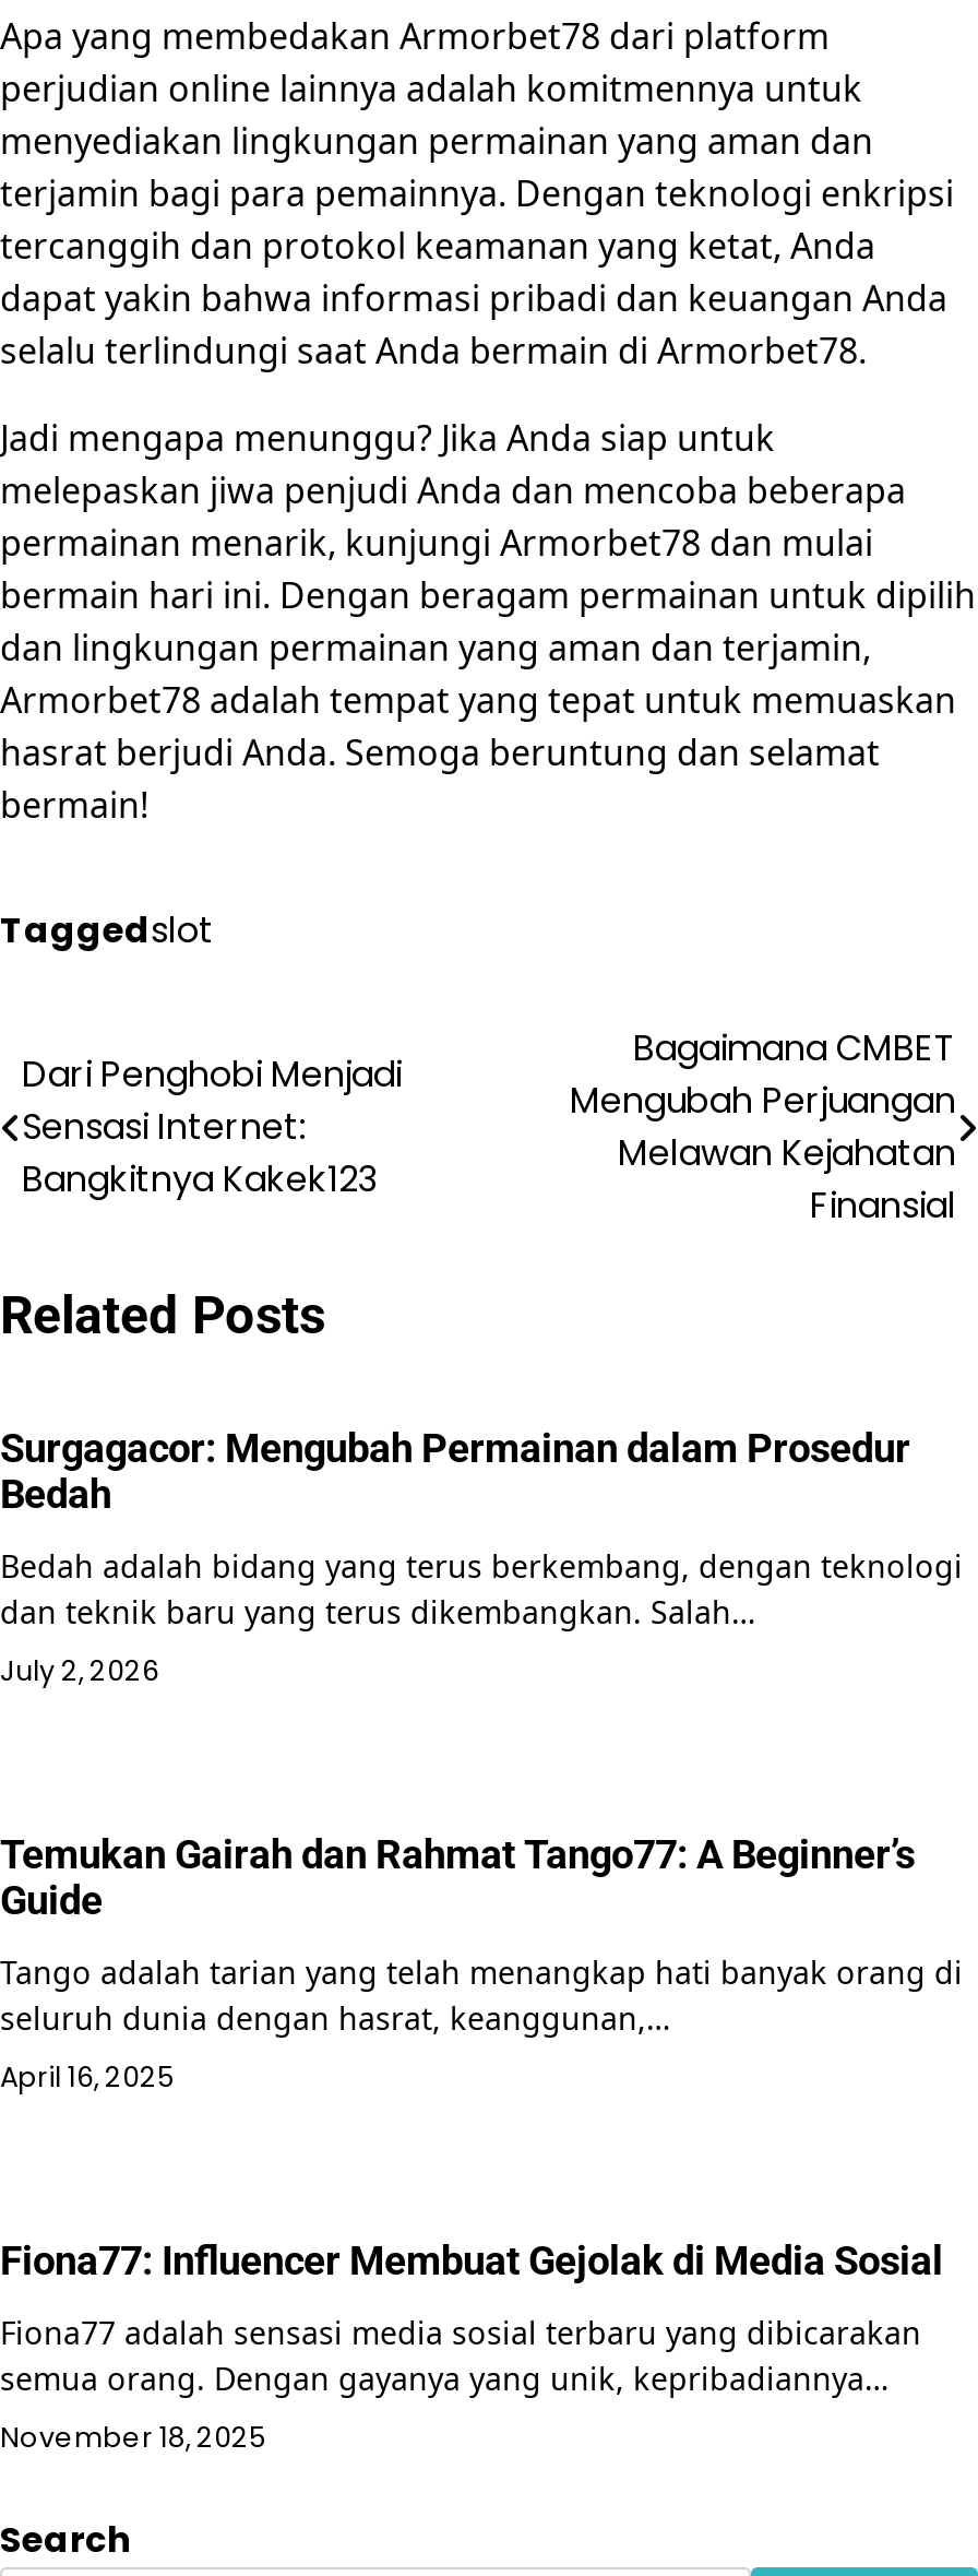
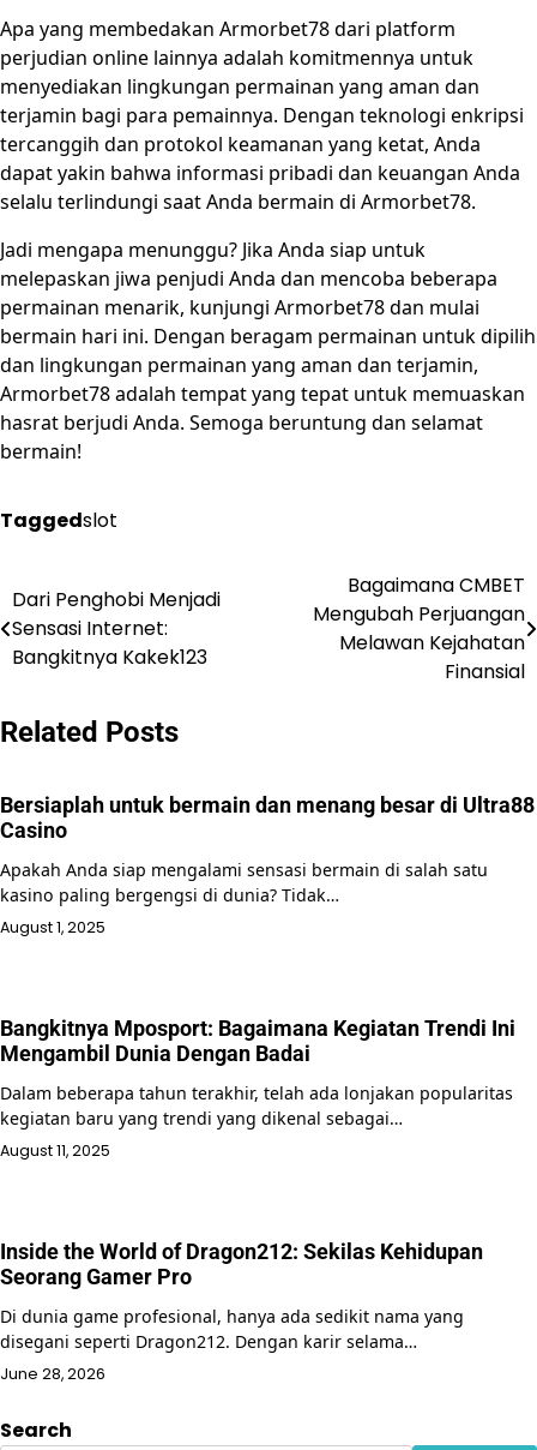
[0,1425,910,1516] Surgagacor: Mengubah Permainan dalam Prosedur | Bedah -> [0,792,535,842] Bersiaplah untuk bermain dan menang besar di Ultra88 | Casino
[0,1545,963,1632] Bedah adalah bidang yang terus berkembang, dengan teknologi | dan teknik baru yang terus dikembangkan. Salah… -> [0,858,488,906] Apakah Anda siap mengalami sensasi bermain di salah satu | kasino paling bergengsi di dunia? Tidak…
[0,1652,159,1689] July 2, 2026 -> [0,917,105,937] August 1, 2025
[0,1831,915,1923] Temukan Gairah dan Rahmat Tango77: A Beginner’s | Guide -> [0,1015,515,1066] Bangkitnya Mposport: Bagaimana Kegiatan Trendi Ini | Mengambil Dunia Dengan Badai
[0,1951,963,2038] Tango adalah tarian yang telah menangkap hati banyak orang di | seluruh dunia dengan hasrat, keanggunan,… -> [0,1081,513,1129] Dalam beberapa tahun terakhir, telah ada lonjakan popularitas | kegiatan baru yang trendi yang dikenal sebagai…
[0,2058,175,2095] April 16, 2025 -> [0,1140,110,1160] August 11, 2025
[0,2237,943,2283] Fiona77: Influencer Membuat Gejolak di Media Sosial -> [0,1239,483,1289] Inside the World of Dragon212: Sekilas Kehidupan | Seorang Gamer Pro
[0,2311,921,2399] Fiona77 adalah sensasi media sosial terbaru yang dibicarakan | semua orang. Dengan gayanya yang unik, kepribadiannya… -> [0,1305,464,1353] Di dunia game profesional, hanya ada sedikit nama yang | disegani seperti Dragon212. Dengan karir selama…
[0,2418,266,2455] November 18, 2025 -> [0,1363,105,1384] June 28, 2026

